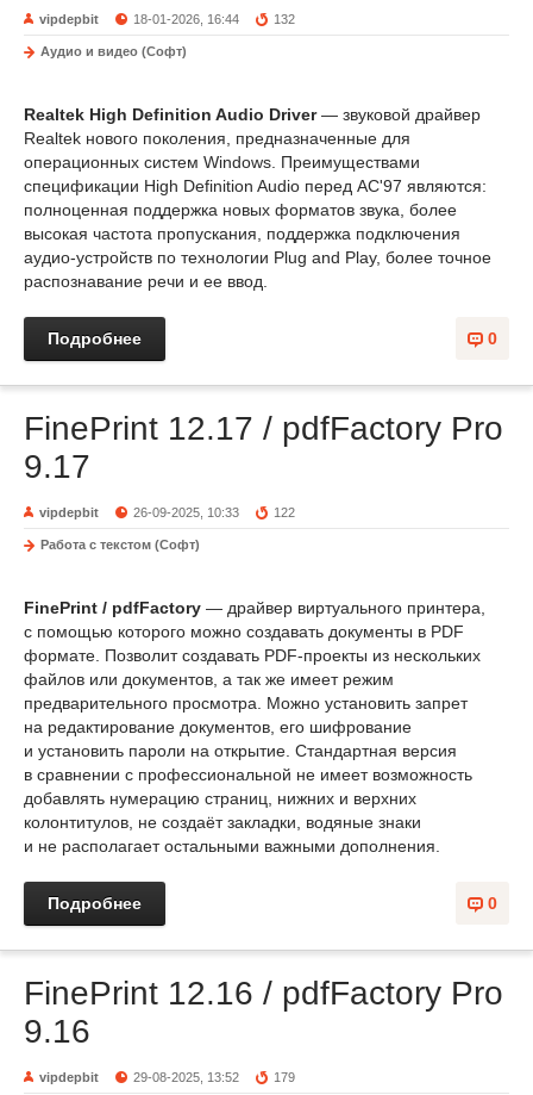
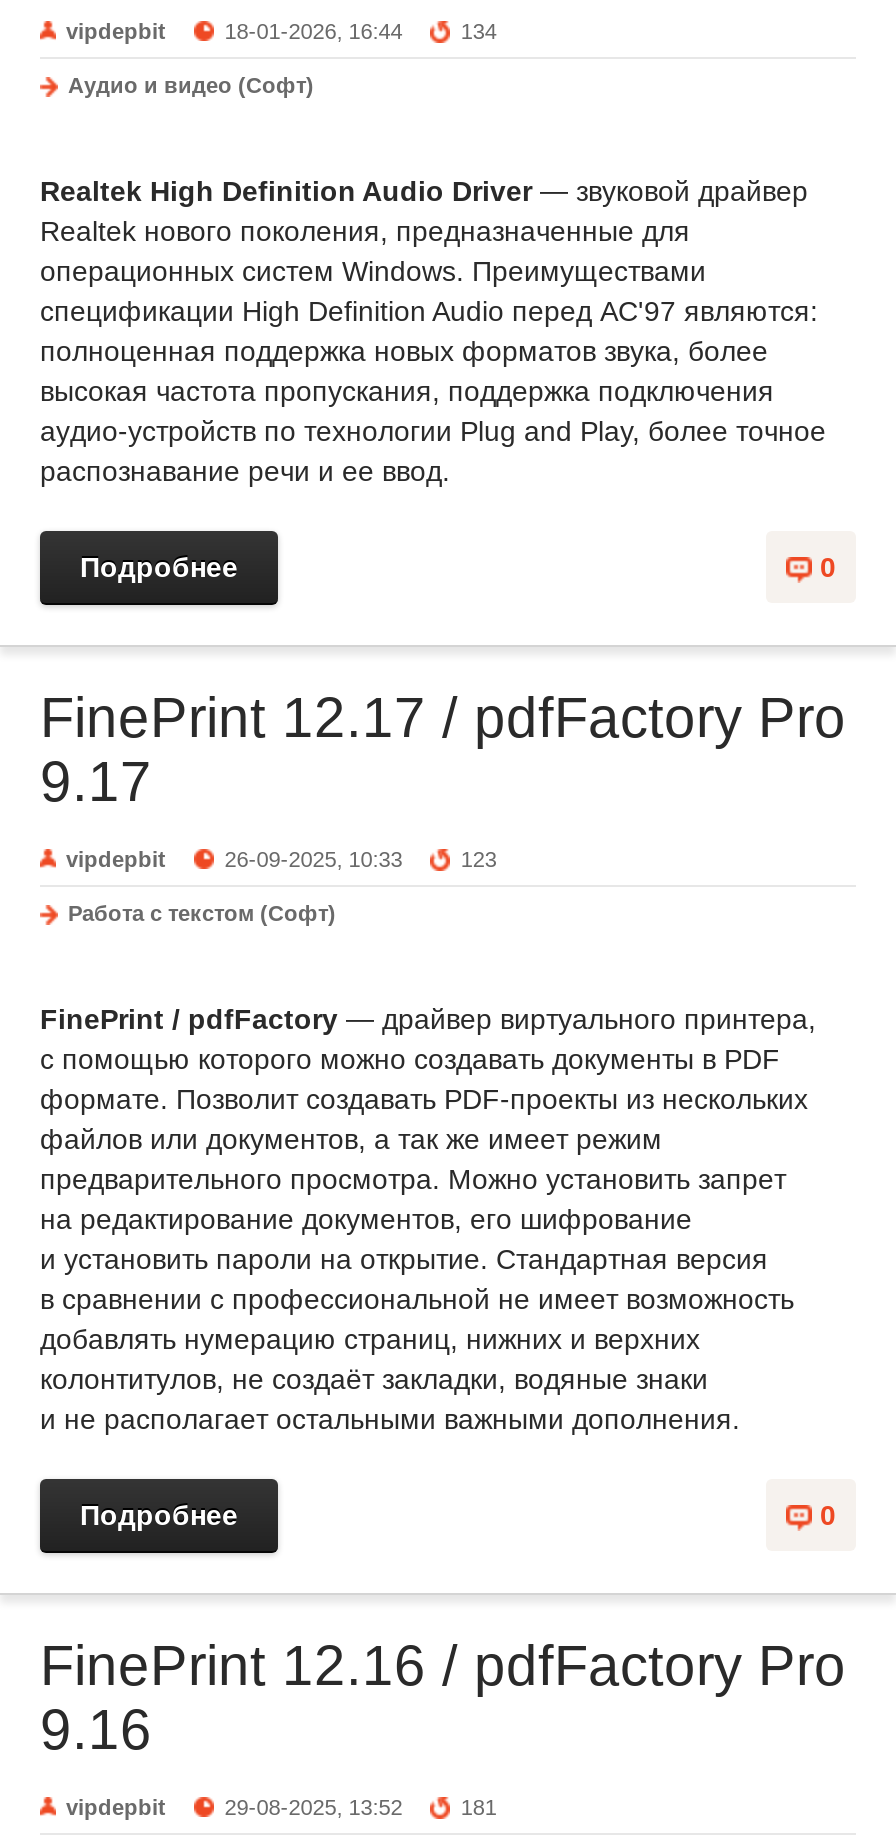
[274,12,296,26] 132 -> [461,19,497,43] 134
[274,505,296,519] 122 -> [461,847,497,871] 123
[274,1070,296,1084] 179 -> [461,1795,497,1819] 181

